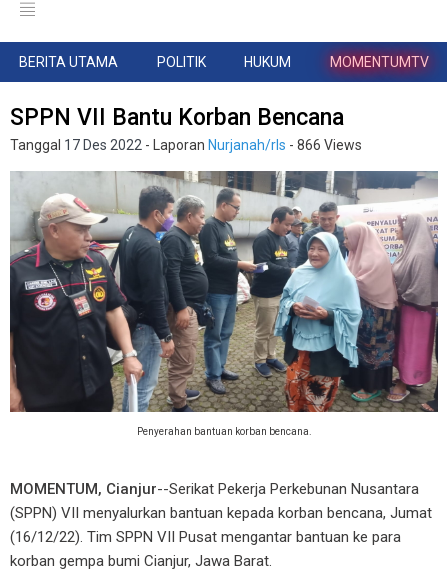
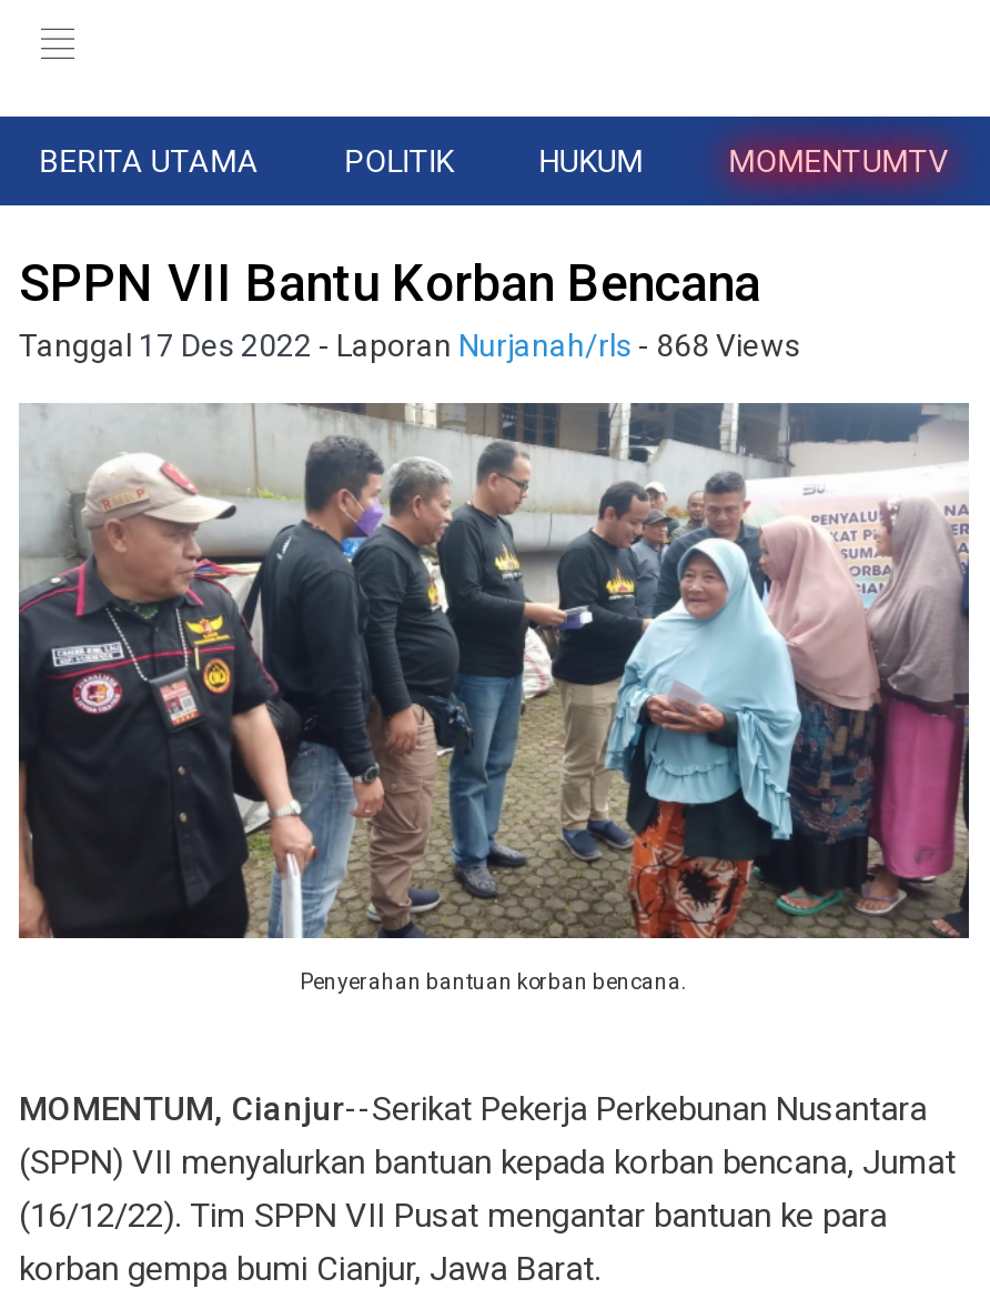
[10,137,362,153] Tanggal 17 Des 2022 - Laporan Nurjanah/rls - 866 Views -> [19,328,800,363] Tanggal 17 Des 2022 - Laporan Nurjanah/rls - 868 Views

